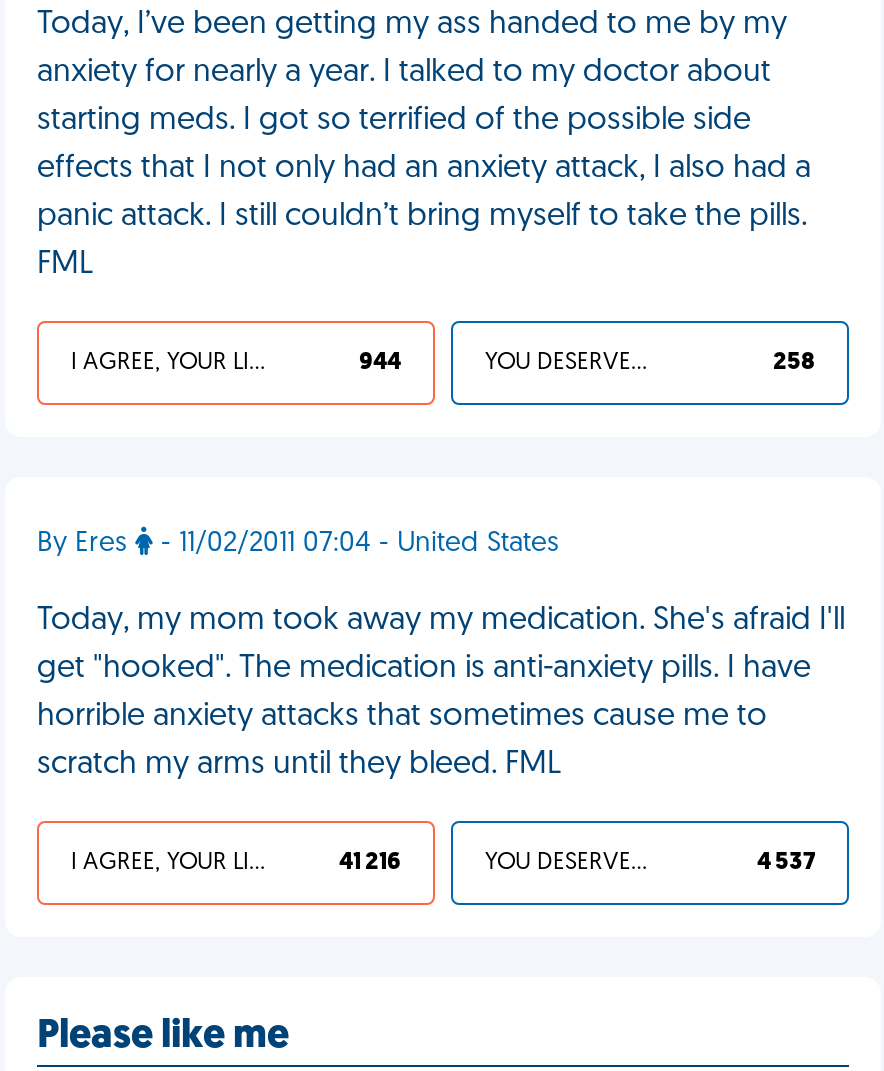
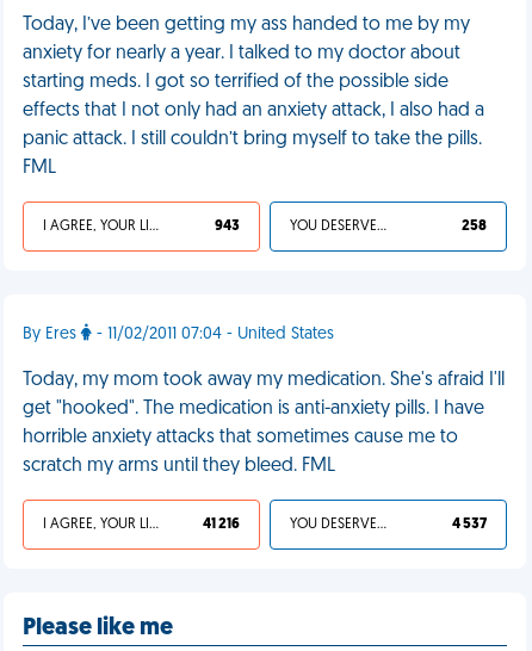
[359,351,401,375] 944 -> [215,219,240,234] 943

